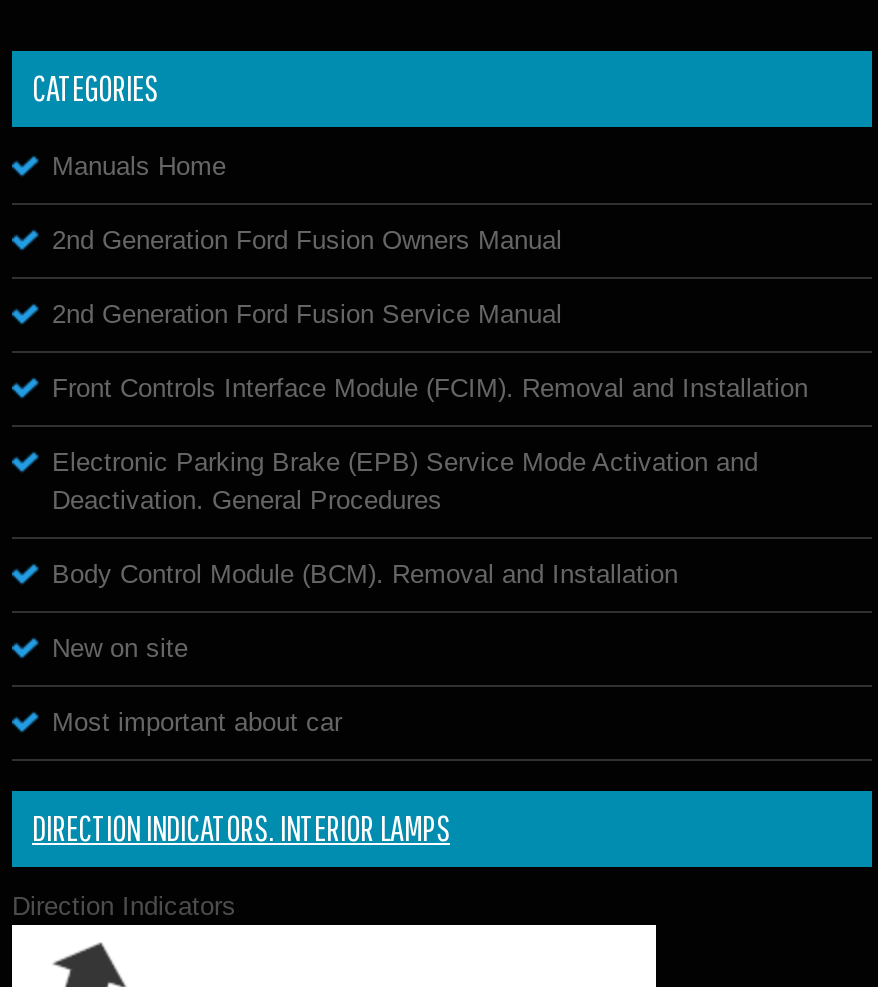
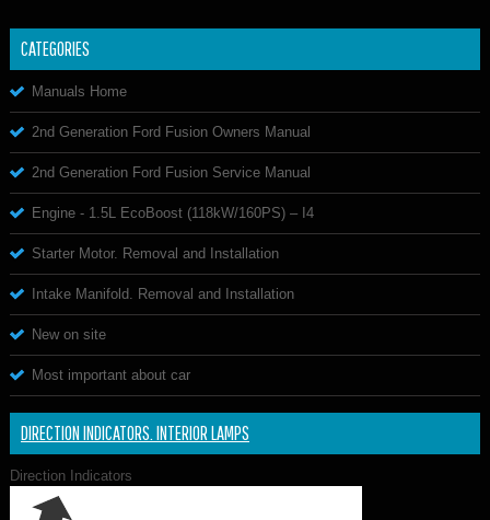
[52,372,808,402] Front Controls Interface Module (FCIM). Removal and Installation -> [32,204,314,221] Engine - 1.5L EcoBoost (118kW/160PS) – I4
[52,446,758,514] Electronic Parking Brake (EPB) Service Mode Activation and | Deactivation. General Procedures -> [32,245,279,261] Starter Motor. Removal and Installation
[52,558,678,588] Body Control Module (BCM). Removal and Installation -> [32,285,294,302] Intake Manifold. Removal and Installation

